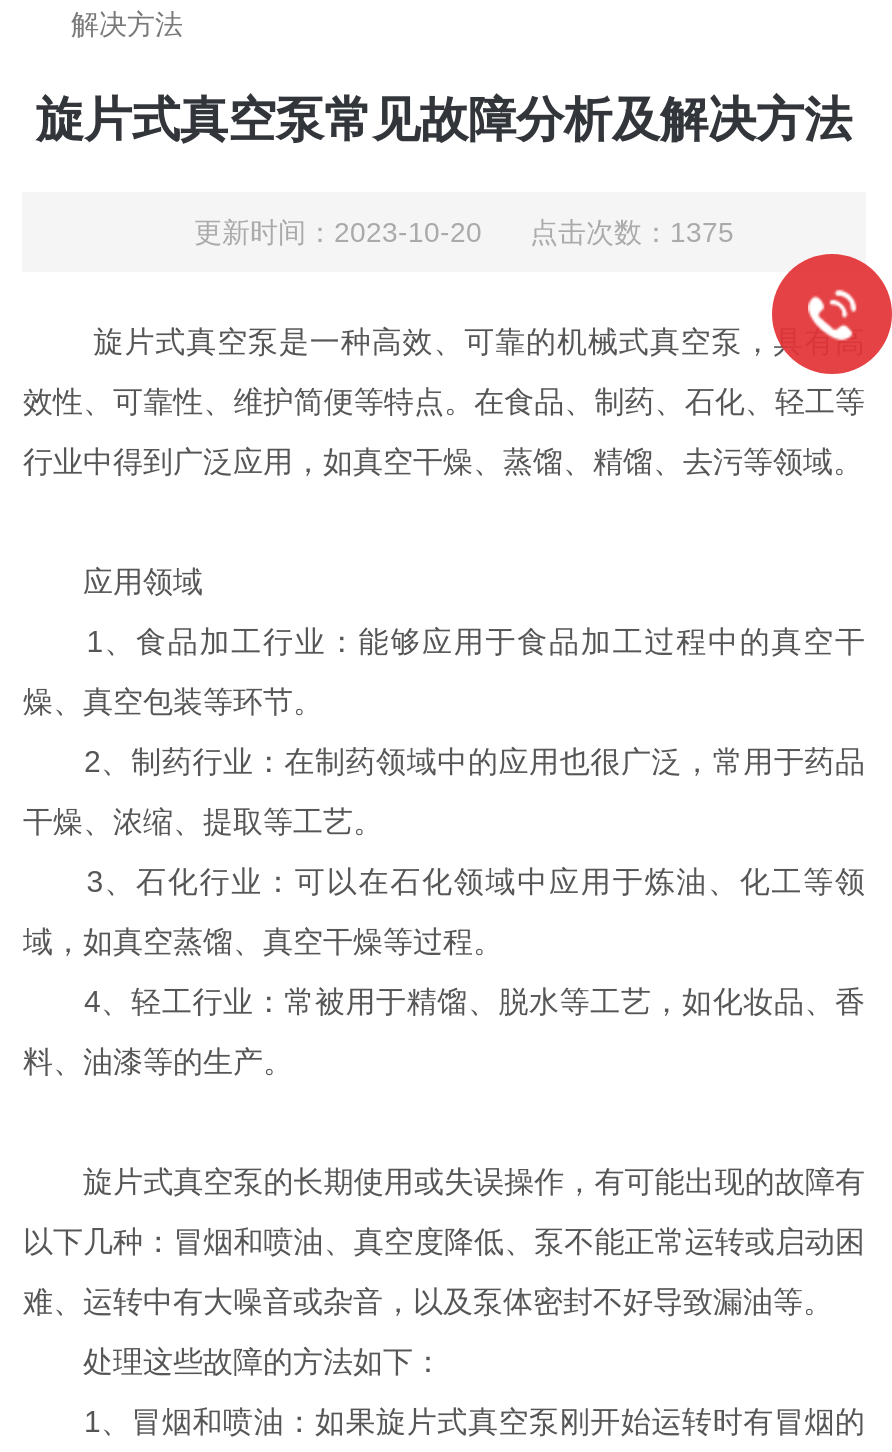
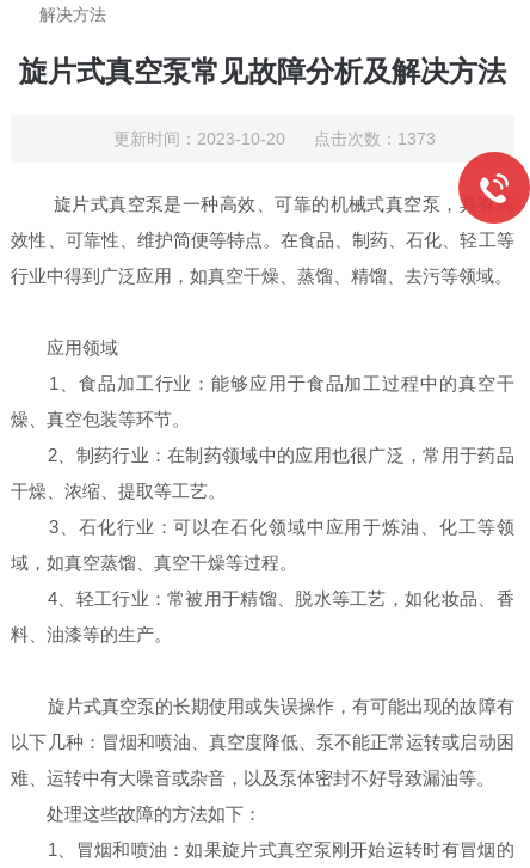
[194,216,734,248] 更新时间：2023-10-20 点击次数：1375 -> [113,129,436,148] 更新时间：2023-10-20 点击次数：1373

